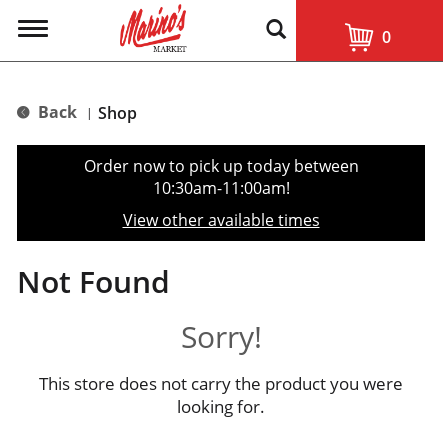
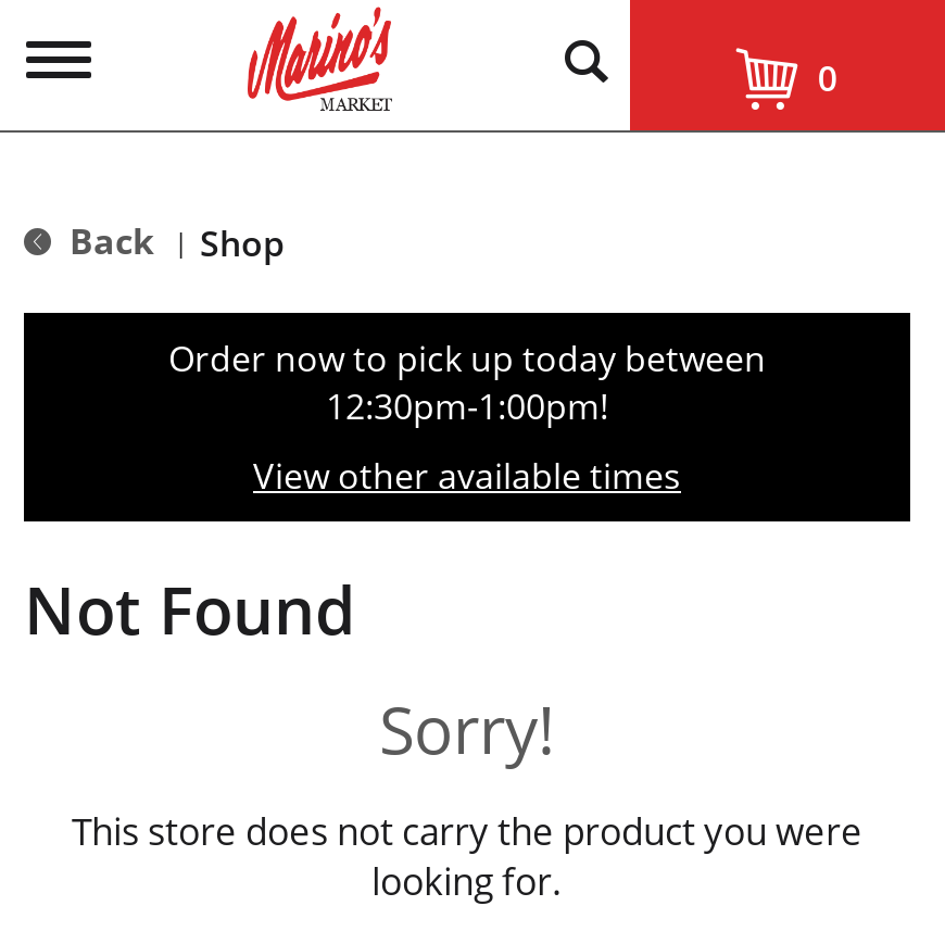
[152,177,289,199] 10:30am-11:00am! -> [326,382,608,430] 12:30pm-1:00pm!

